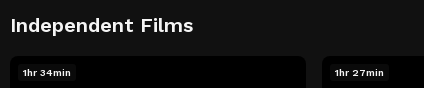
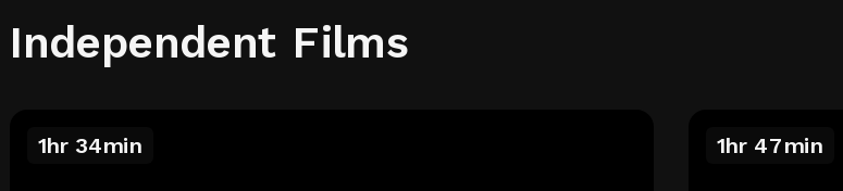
[335,66,384,77] 1hr 27min -> [717,132,823,156] 1hr 47min

